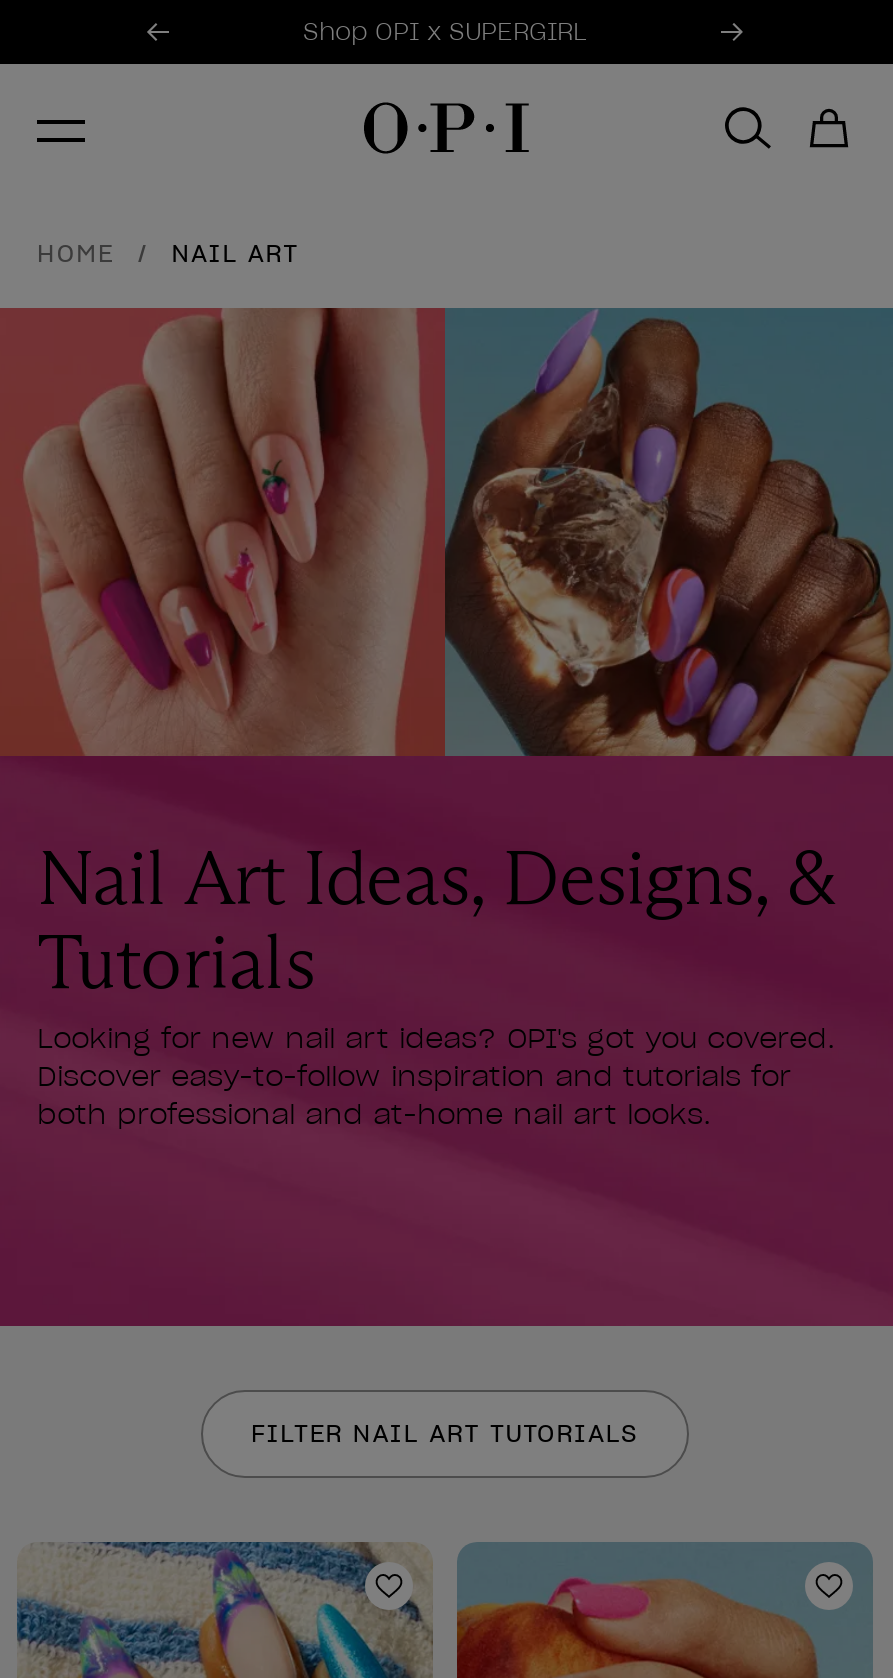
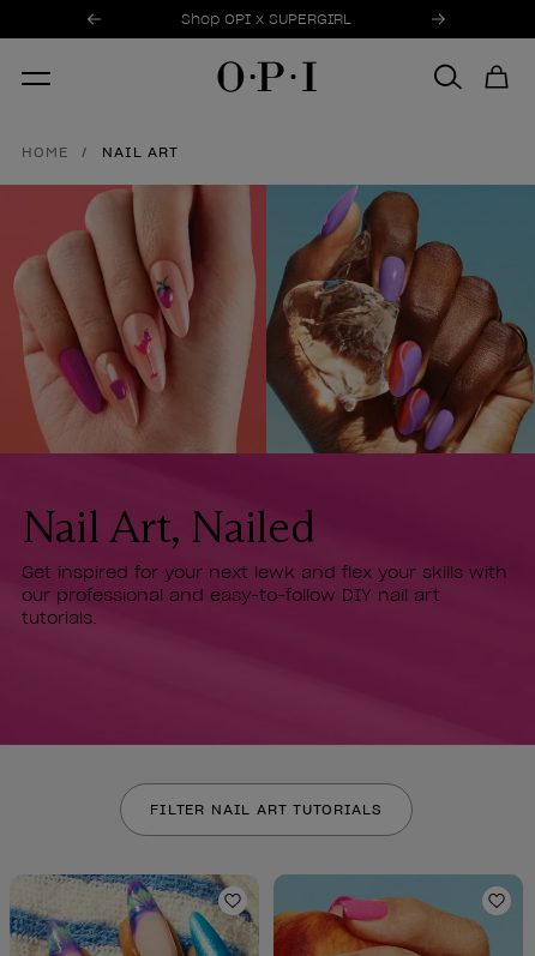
[37,830,835,1132] Nail Art Ideas, Designs, & | Tutorials | Looking for new nail art ideas? OPI's got you covered. | Discover easy-to-follow inspiration and tutorials for | both professional and at-home nail art looks. -> [22,498,507,629] Nail Art, Nailed | Get inspired for your next lewk and flex your skills with | our professional and easy-to-follow DIY nail art | tutorials.

